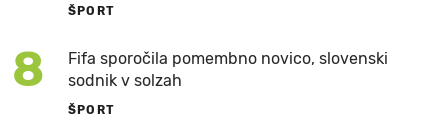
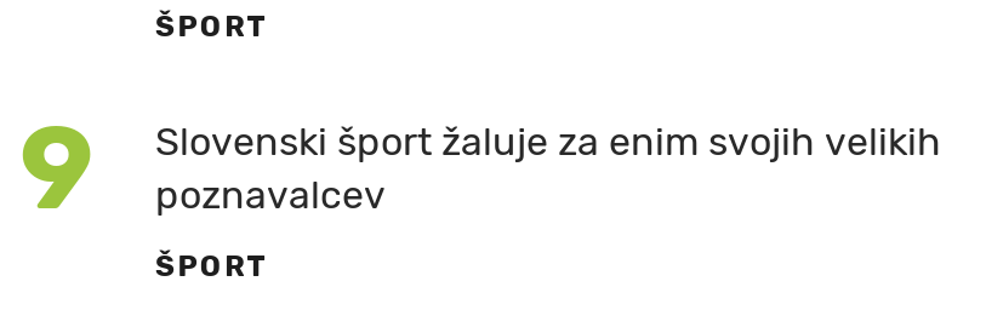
[12,41,388,98] 8 | Fifa sporočila pomembno novico, slovenski | sodnik v solzah -> [19,100,941,238] 9 | Slovenski šport žaluje za enim svojih velikih | poznavalcev

